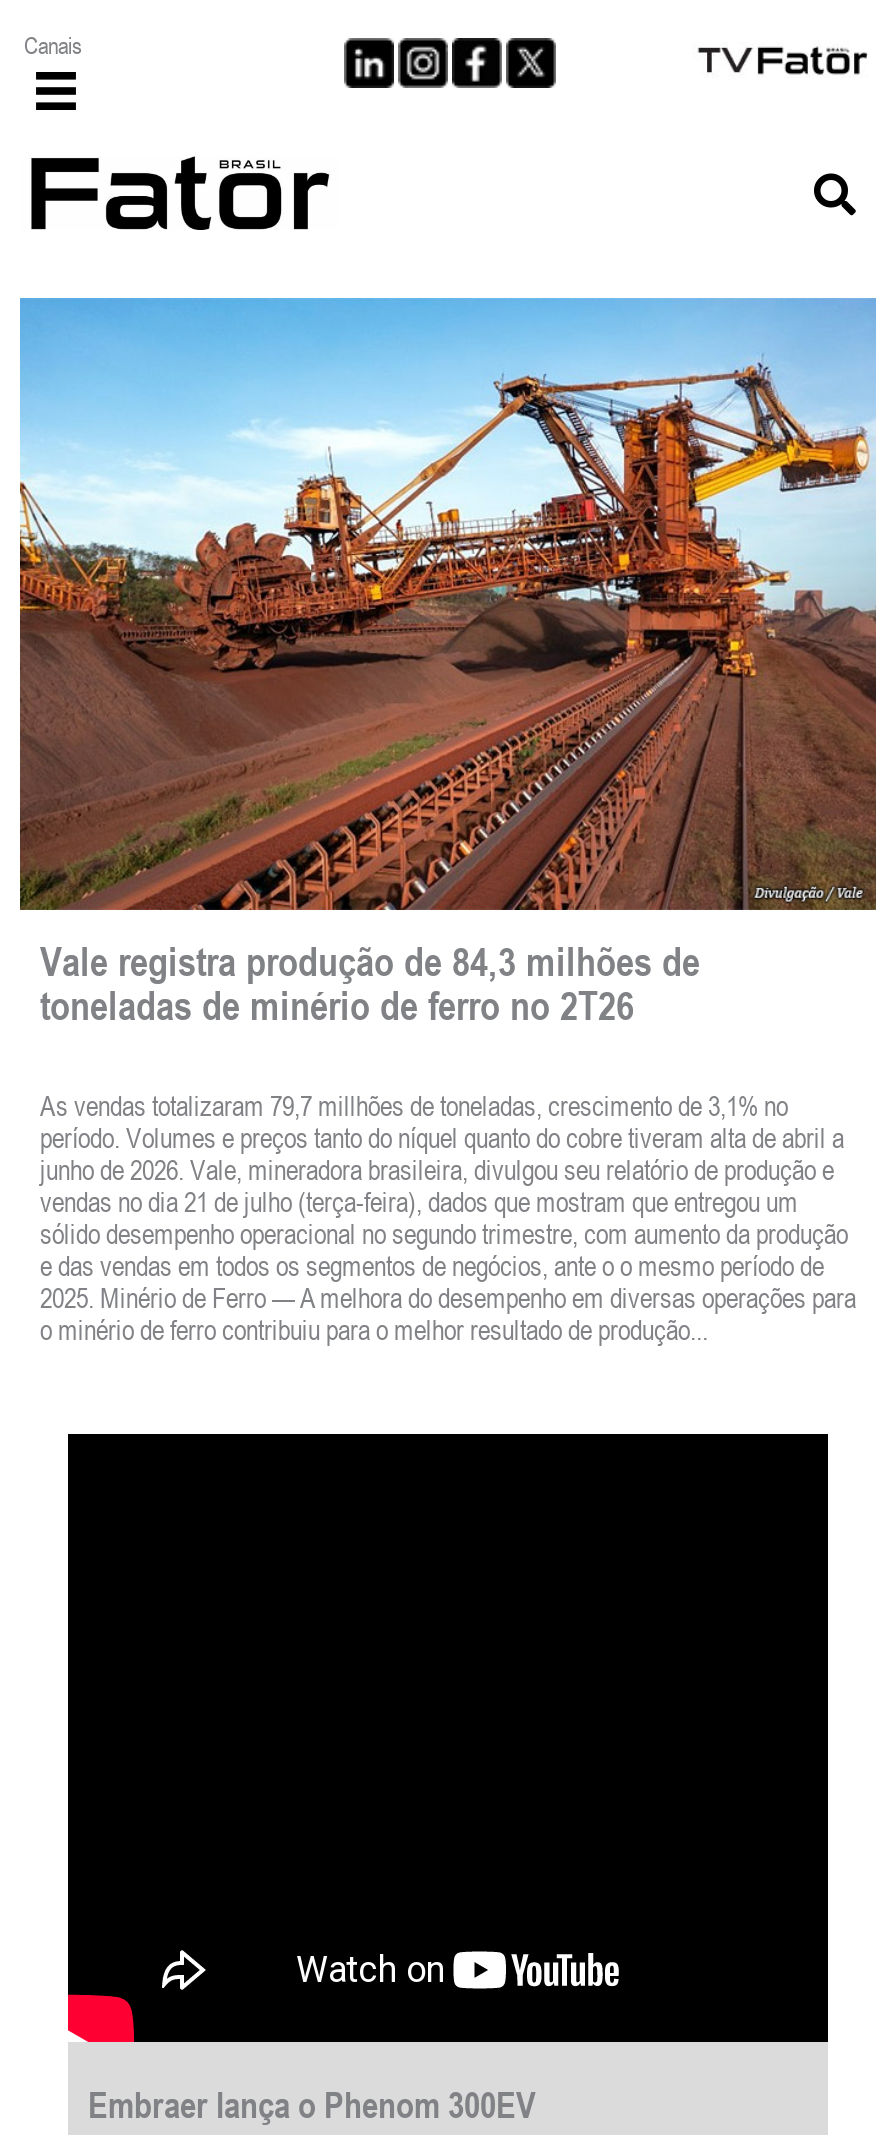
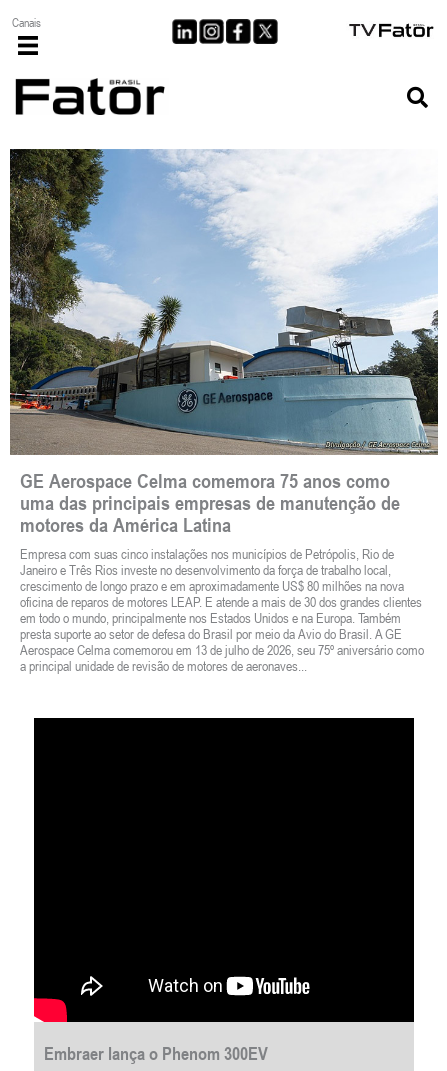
[18,296,878,1346] [image] | Vale registra produção de 84,3 milhões de | toneladas de minério de ferro no 2T26 | As vendas totalizaram 79,7 millhões de toneladas, crescimento de 3,1% no | período. Volumes e preços tanto do níquel quanto do cobre tiveram alta de abril a | junho de 2026. Vale, mineradora brasileira, divulgou seu relatório de produção e | vendas no dia 21 de julho (terça-feira), dados que mostram que entregou um | sólido desempenho operacional no segundo trimestre, com aumento da produção | e das vendas em todos os segmentos de negócios, ante o o mesmo período de | 2025. Minério de Ferro — A melhora do desempenho em diversas operações para | o minério de ferro contribuiu para o melhor resultado de produção... -> [9,148,438,674] [image] | GE Aerospace Celma comemora 75 anos como | uma das principais empresas de manutenção de | motores da América Latina | Empresa com suas cinco instalações nos municípios de Petrópolis, Rio de | Janeiro e Três Rios investe no desenvolvimento da força de trabalho local, | crescimento de longo prazo e em aproximadamente US$ 80 milhões na nova | oficina de reparos de motores LEAP. E atende a mais de 30 dos grandes clientes | em todo o mundo, principalmente nos Estados Unidos e na Europa. Também | presta suporte ao setor de defesa do Brasil por meio da Avio do Brasil. A GE | Aerospace Celma comemorou em 13 de julho de 2026, seu 75º aniversário como | a principal unidade de revisão de motores de aeronaves...

